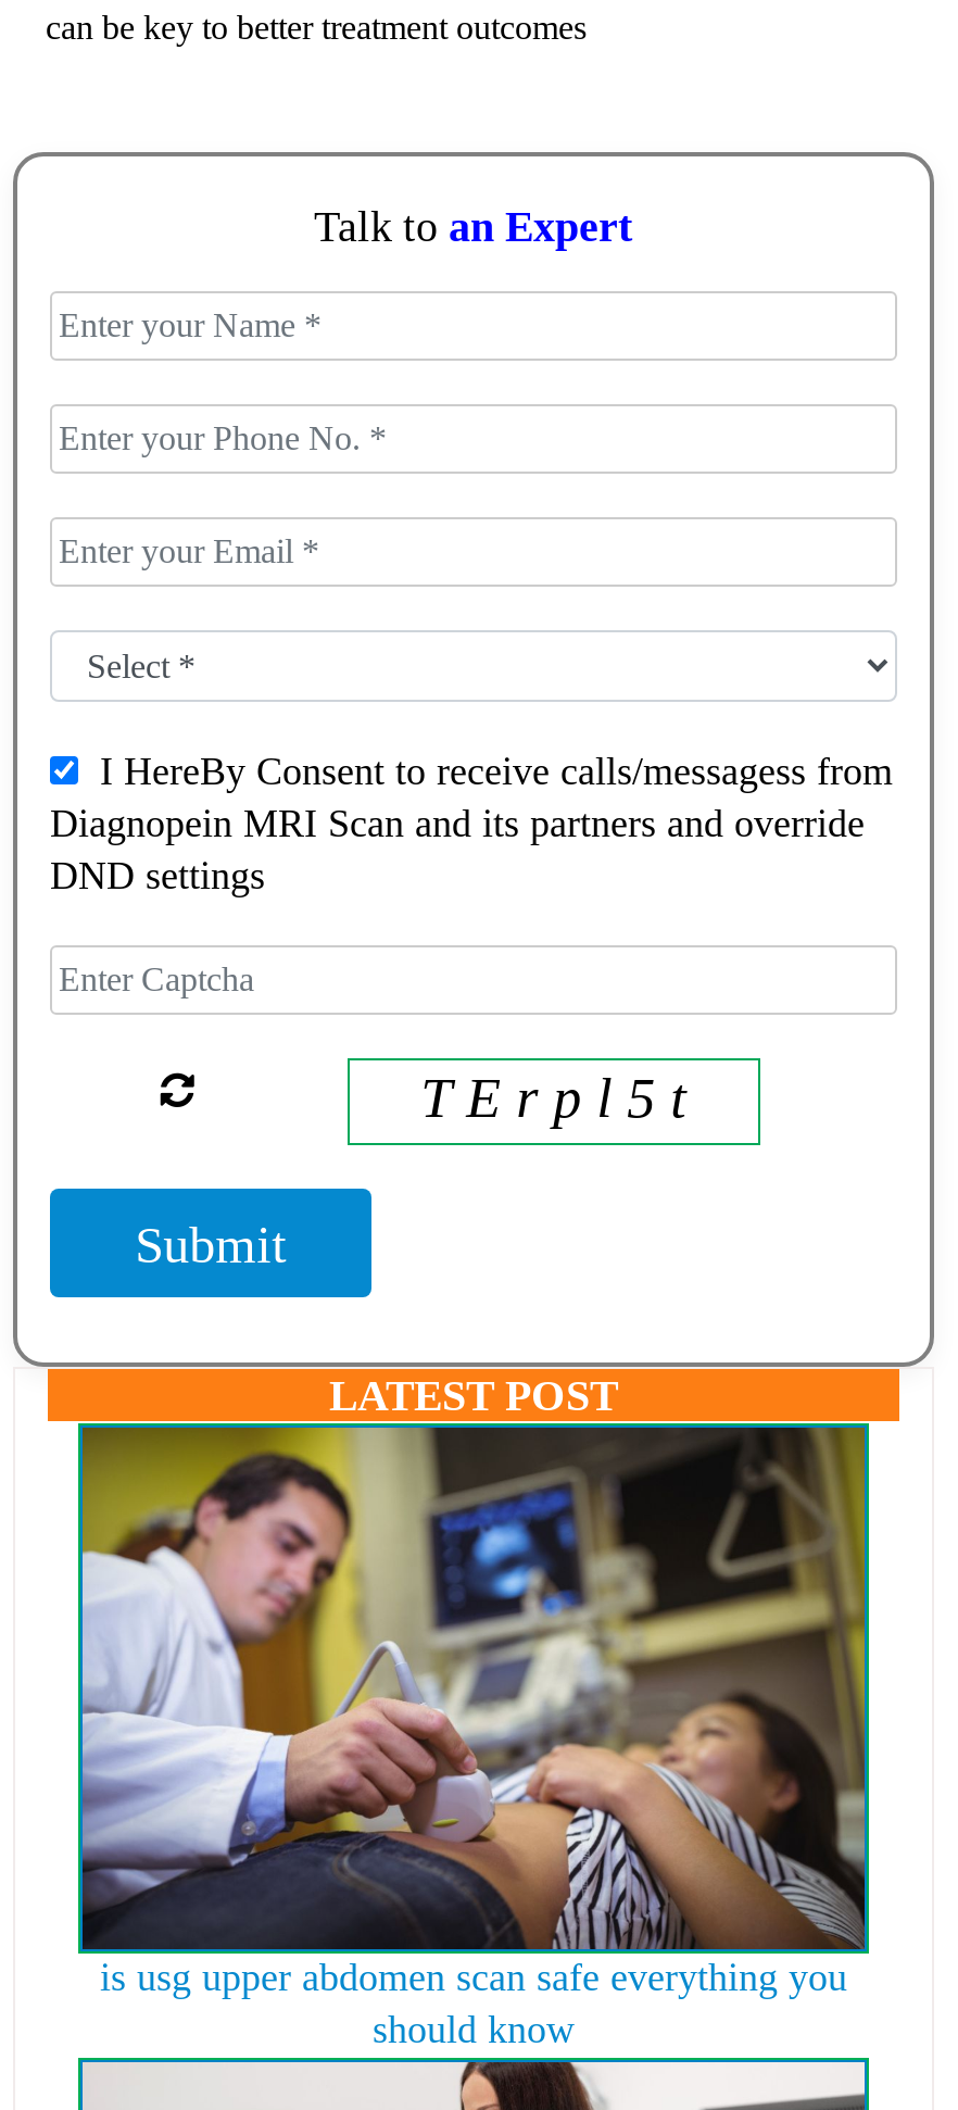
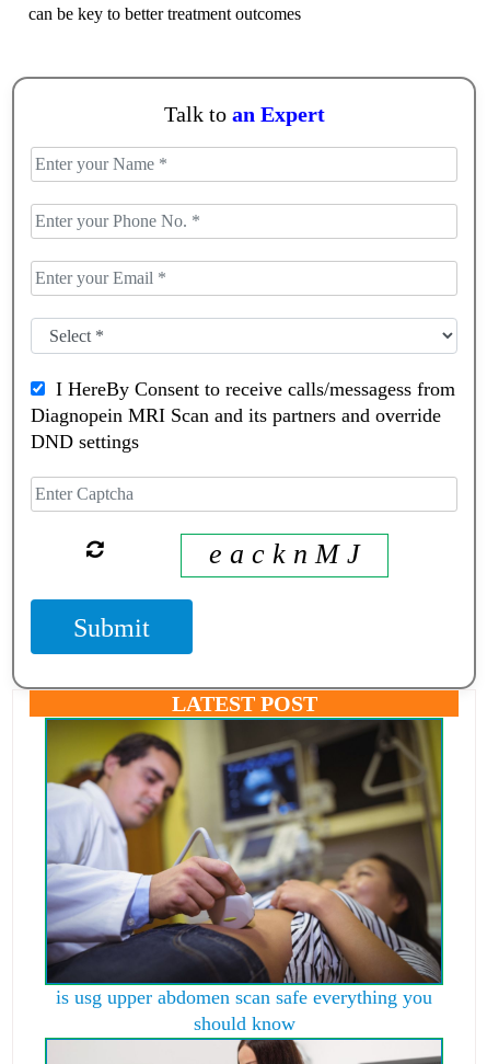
[421,1070,686,1126] T E r p l 5 t -> [209,539,360,568] e a c k n M J

